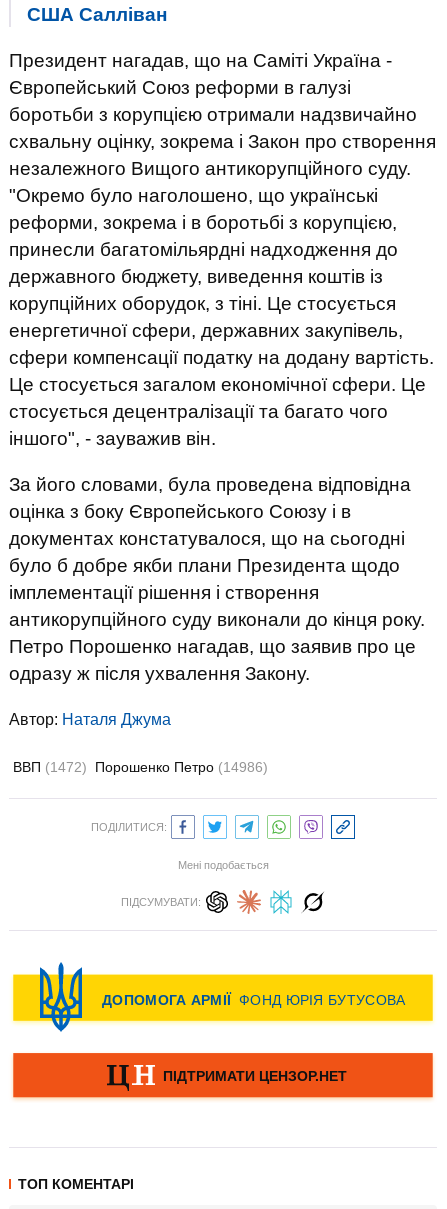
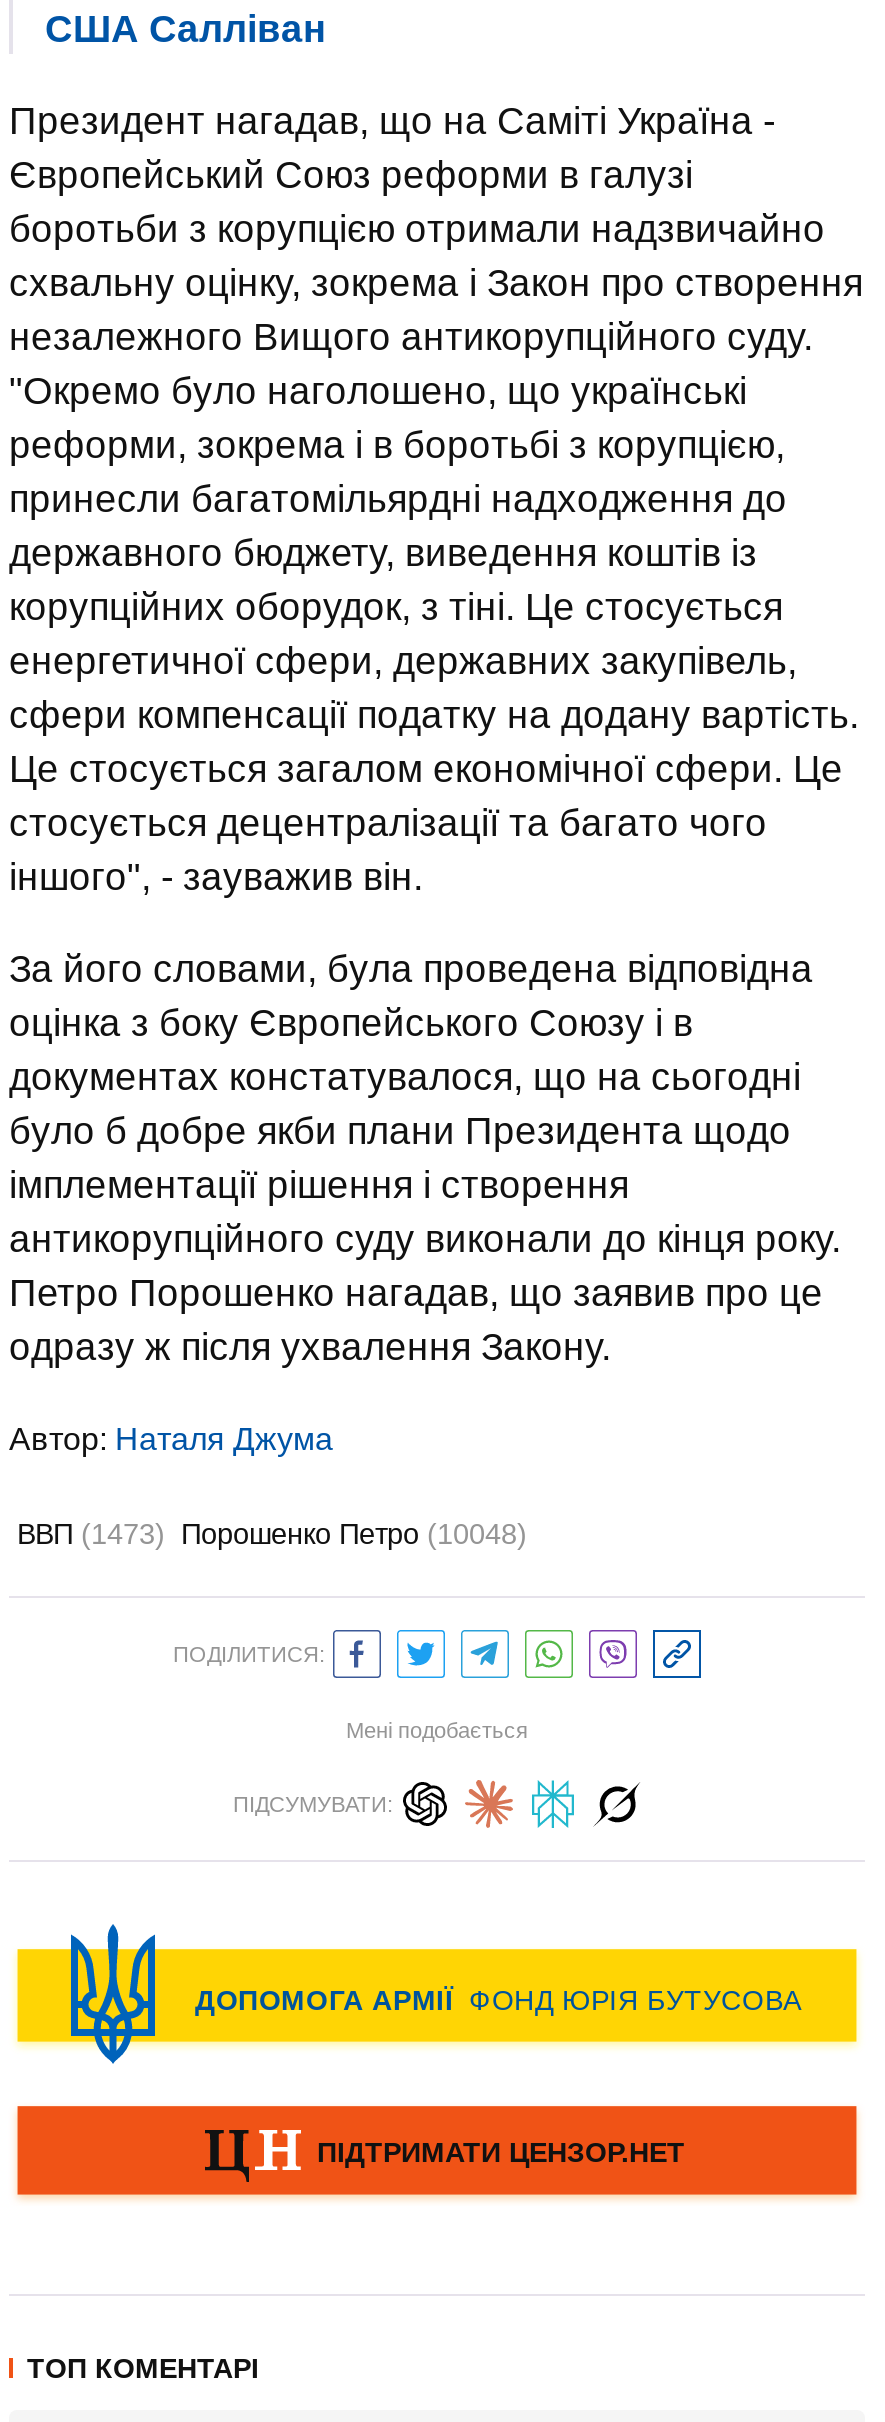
[13,759,268,775] ВВП (1472) Порошенко Петро (14986) -> [17,1518,527,1550] ВВП (1473) Порошенко Петро (10048)

